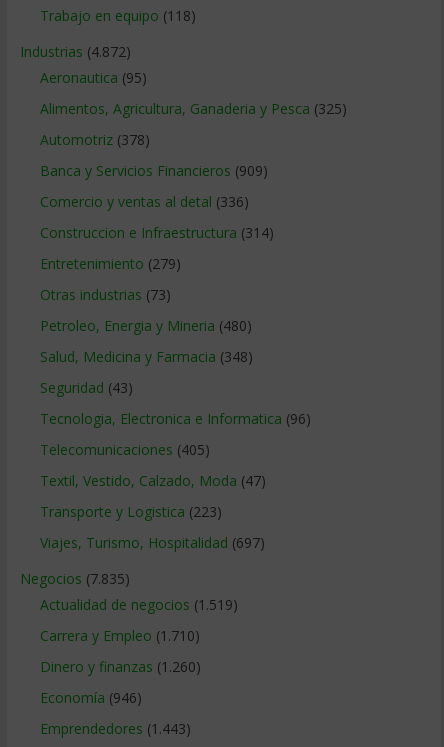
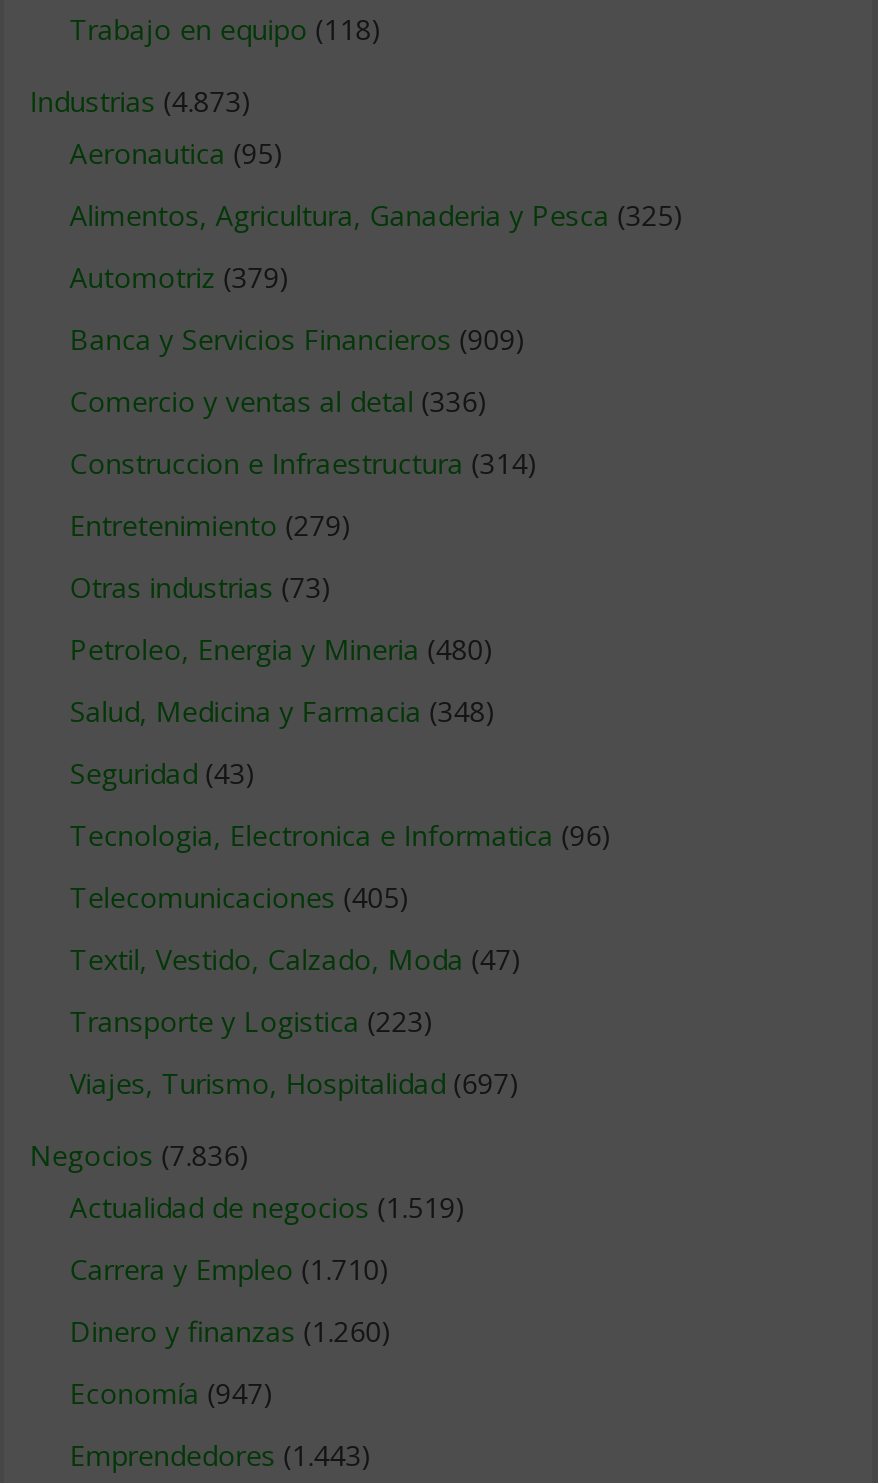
[20,42,131,61] Industrias (4.872) -> [30,82,252,120] Industrias (4.873)
[40,130,150,149] Automotriz (378) -> [70,258,290,296] Automotriz (379)
[20,569,130,588] Negocios (7.835) -> [30,1136,250,1174] Negocios (7.836)
[40,688,142,707] Economía (946) -> [70,1374,274,1412] Economía (947)

